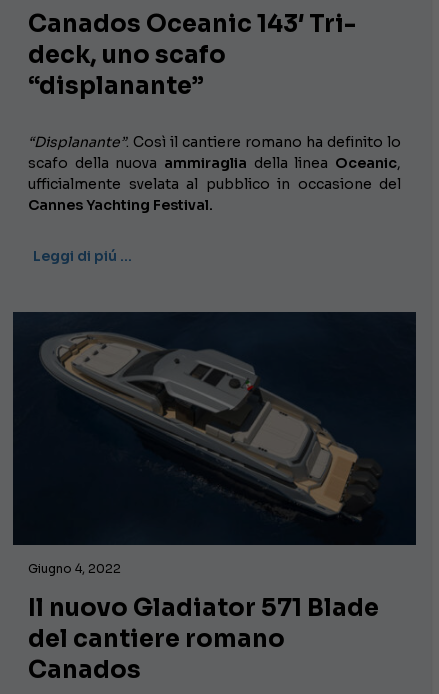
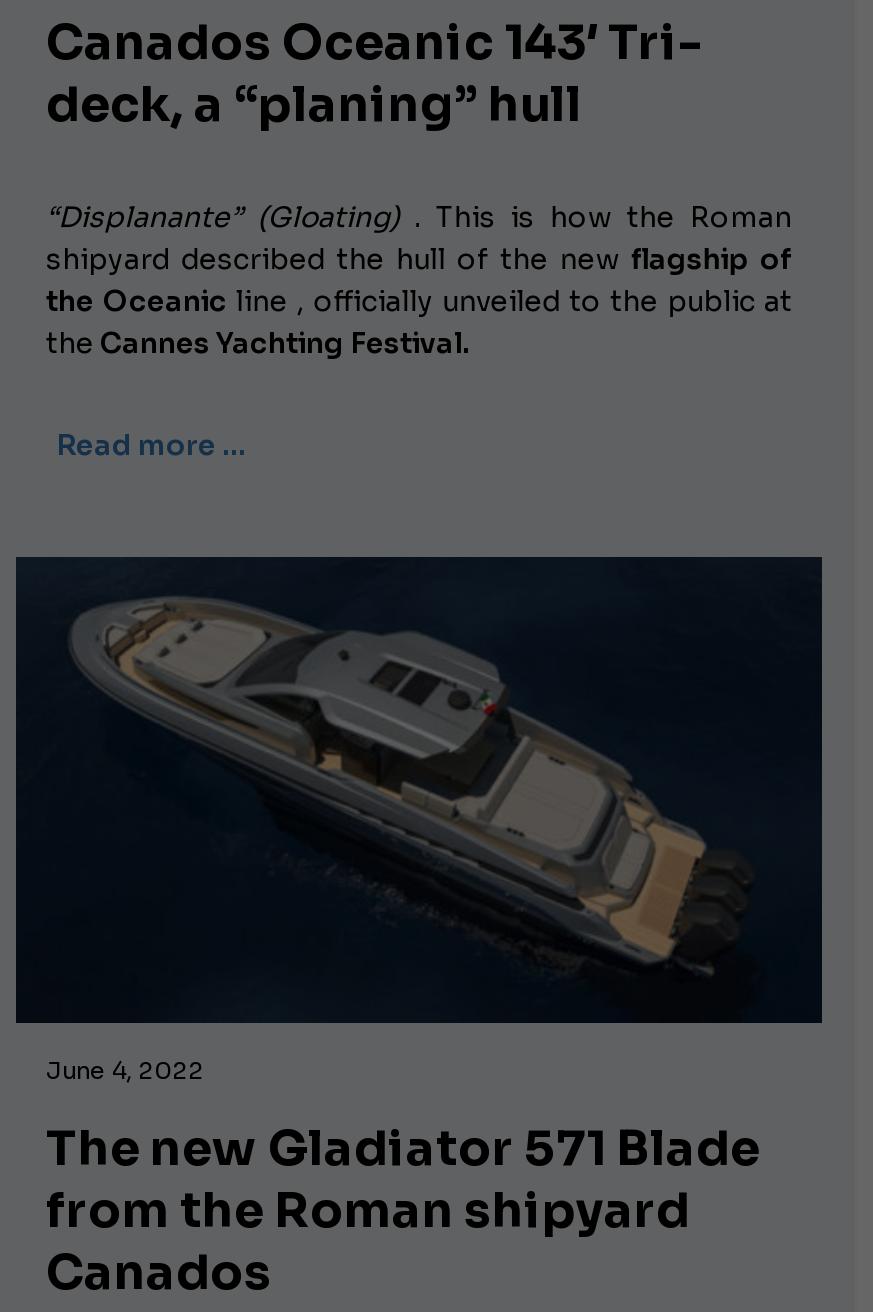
[28,40,226,101] deck, uno scafo | “displanante” -> [46,76,582,136] deck, a “planing” hull
[28,133,401,214] “Displanante”. Così il cantiere romano ha definito lo | scafo della nuova ammiraglia della linea Oceanic, | ufficialmente svelata al pubblico in occasione del | Cannes Yachting Festival. -> [46,200,792,362] “Displanante” (Gloating). This is how the Roman | shipyard described the hull of the new flagship of | the Oceanic line, officially unveiled to the public at | the Cannes Yachting Festival.
[33,247,132,265] Leggi di piú … -> [56,428,246,464] Read more …
[28,561,121,576] Giugno 4, 2022 -> [46,1055,204,1085] June 4, 2022
[28,593,379,654] Il nuovo Gladiator 571 Blade | del cantiere romano -> [46,1119,760,1241] The new Gladiator 571 Blade | from the Roman shipyard

